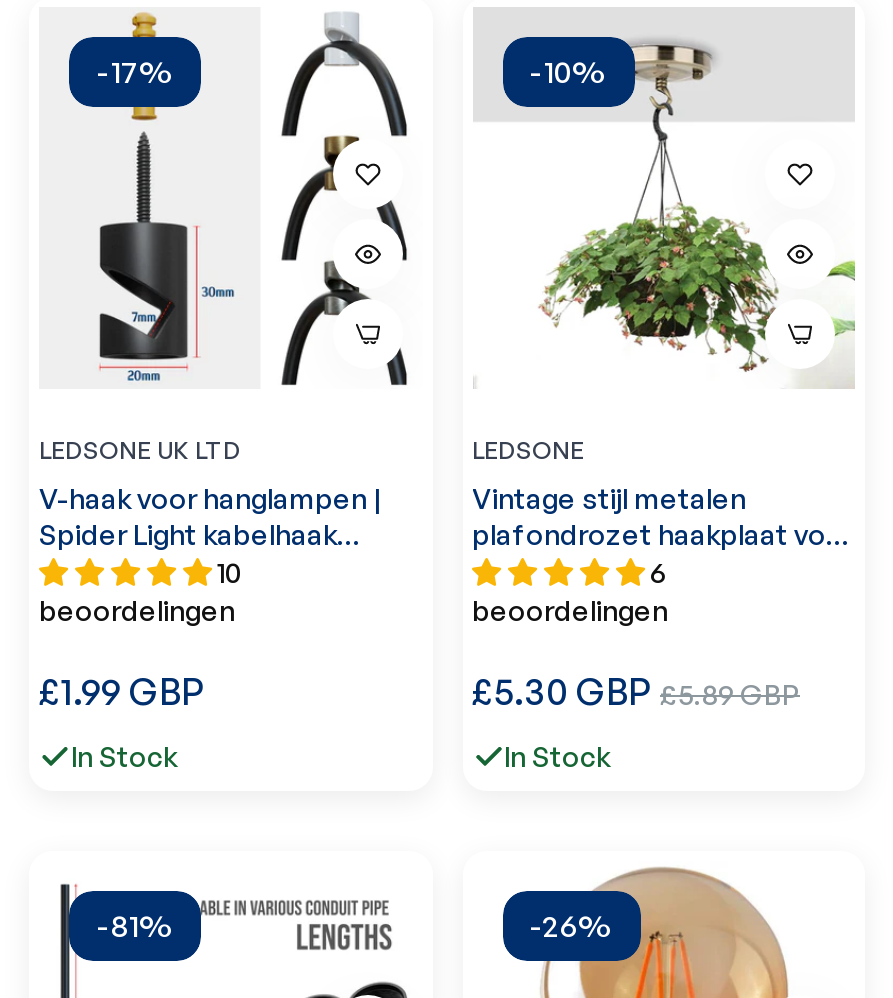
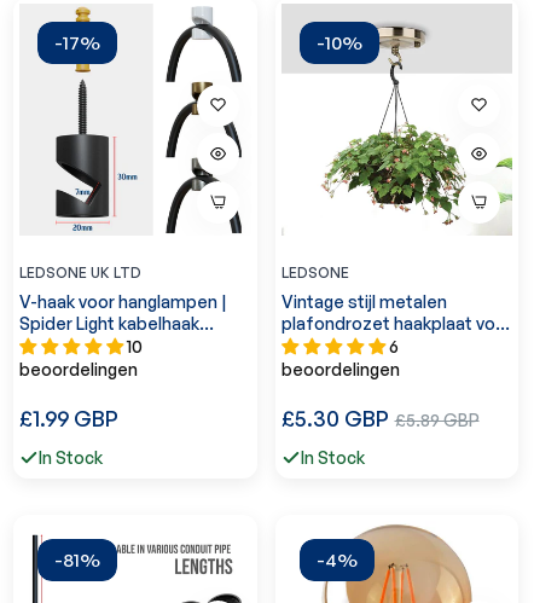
[530,907,612,945] -26% -> [316,548,357,571] -4%

